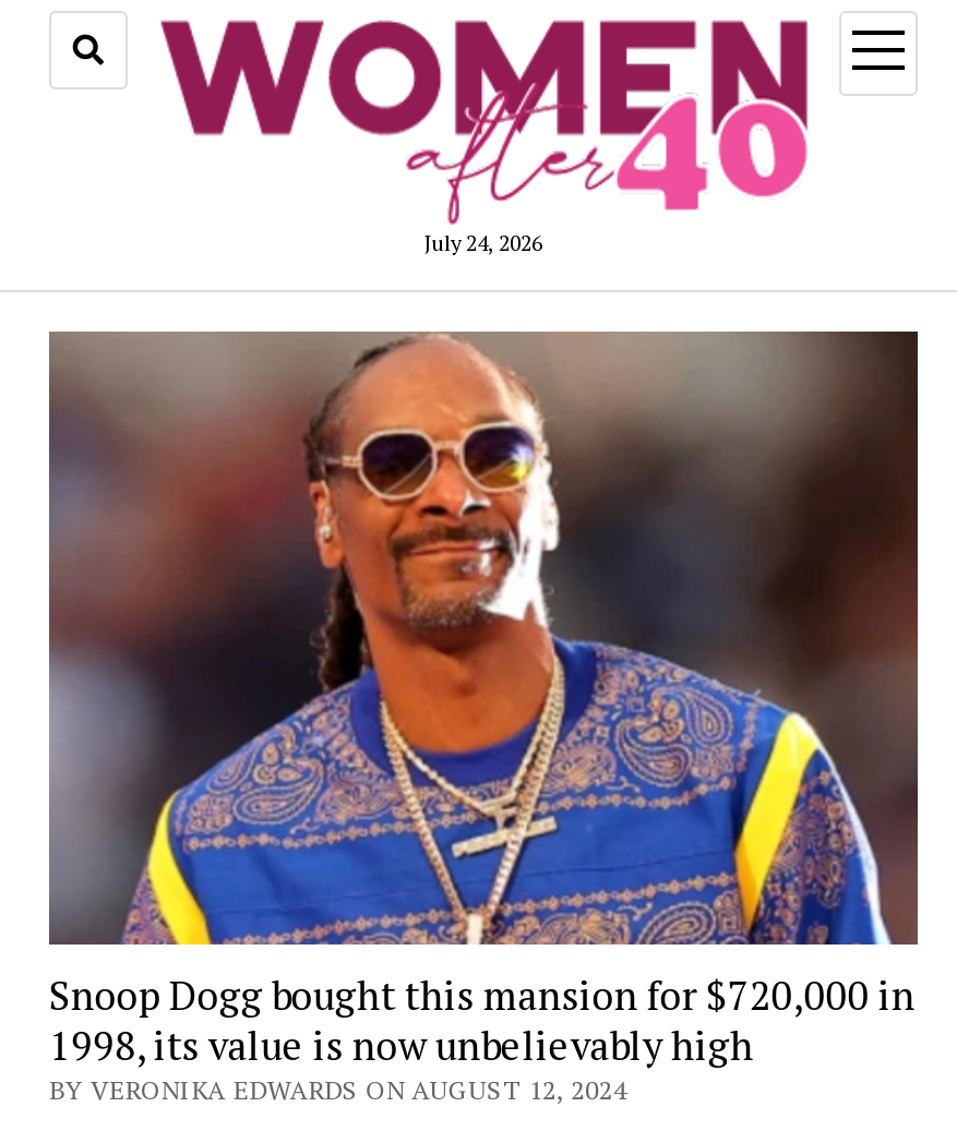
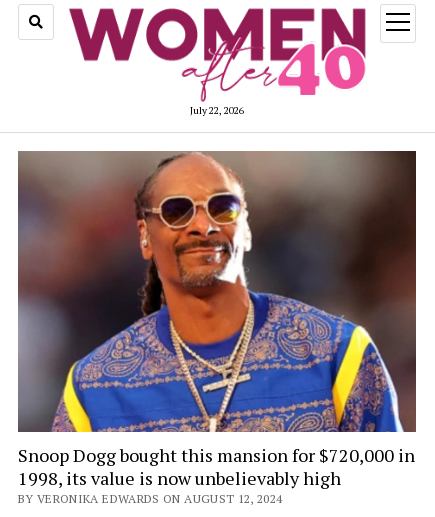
[424,228,542,257] July 24, 2026 -> [190,104,244,117] July 22, 2026

